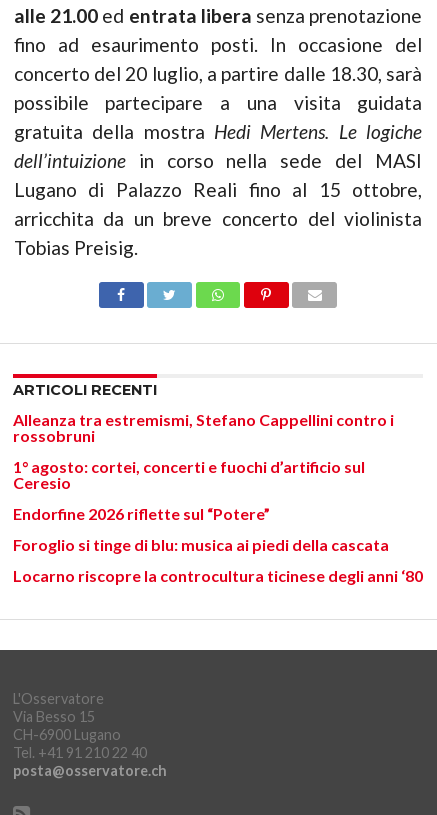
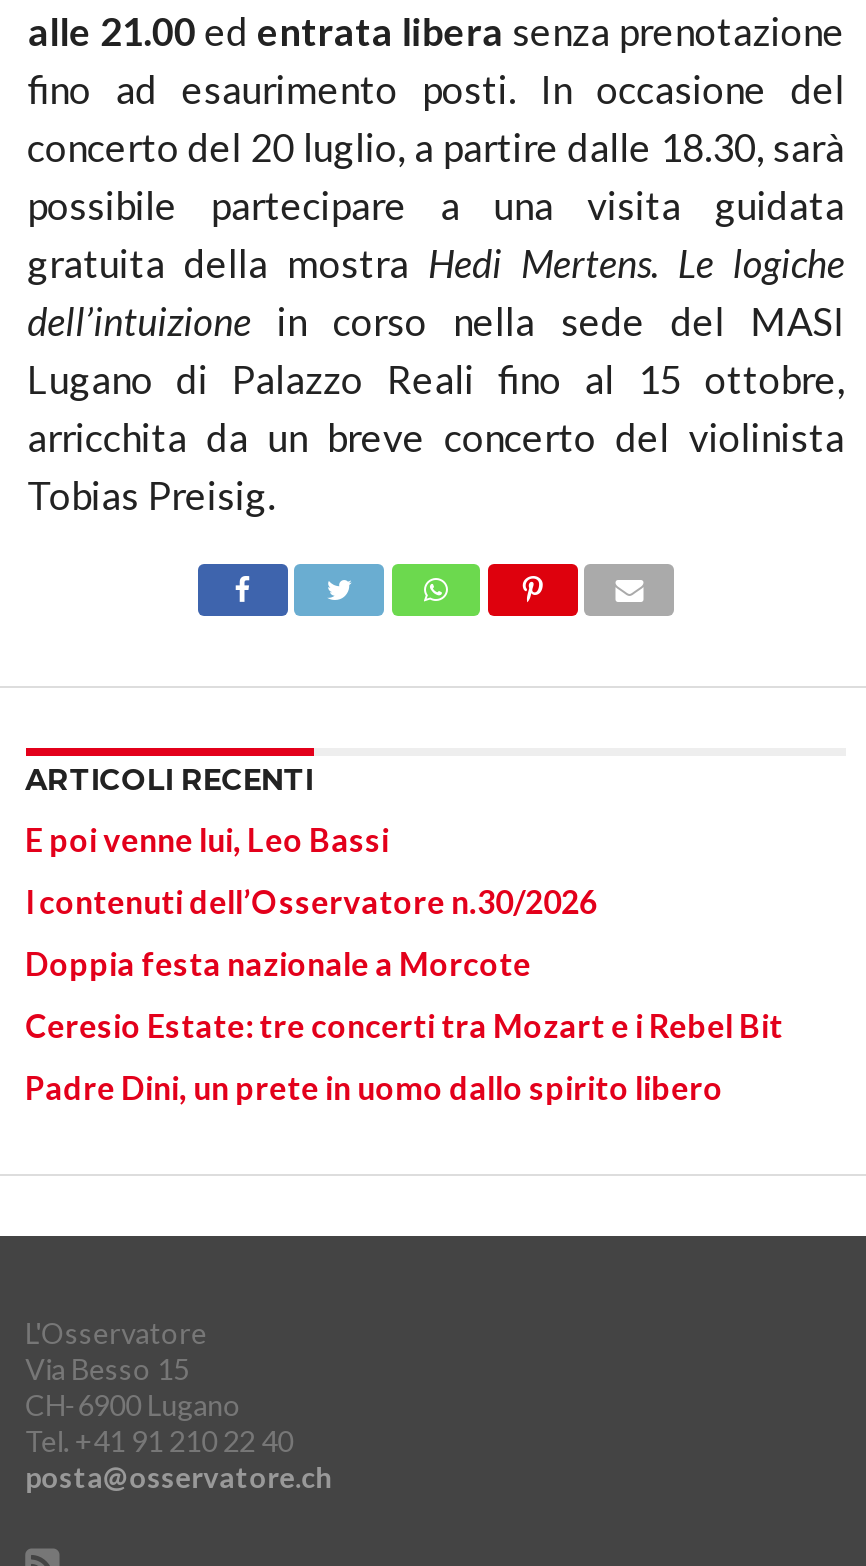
[13,409,394,444] Alleanza tra estremismi, Stefano Cappellini contro i | rossobruni -> [25,819,389,857] E poi venne lui, Leo Bassi
[13,456,365,491] 1° agosto: cortei, concerti e fuochi d’artificio sul | Ceresio -> [25,881,597,919] I contenuti dell’Osservatore n.30/2026
[13,503,270,522] Endorfine 2026 riflette sul “Potere” -> [25,943,531,981] Doppia festa nazionale a Morcote
[13,534,389,553] Foroglio si tinge di blu: musica ai piedi della cascata -> [25,1005,783,1043] Ceresio Estate: tre concerti tra Mozart e i Rebel Bit
[13,565,423,584] Locarno riscopre la controcultura ticinese degli anni ‘80 -> [25,1067,723,1105] Padre Dini, un prete in uomo dallo spirito libero

